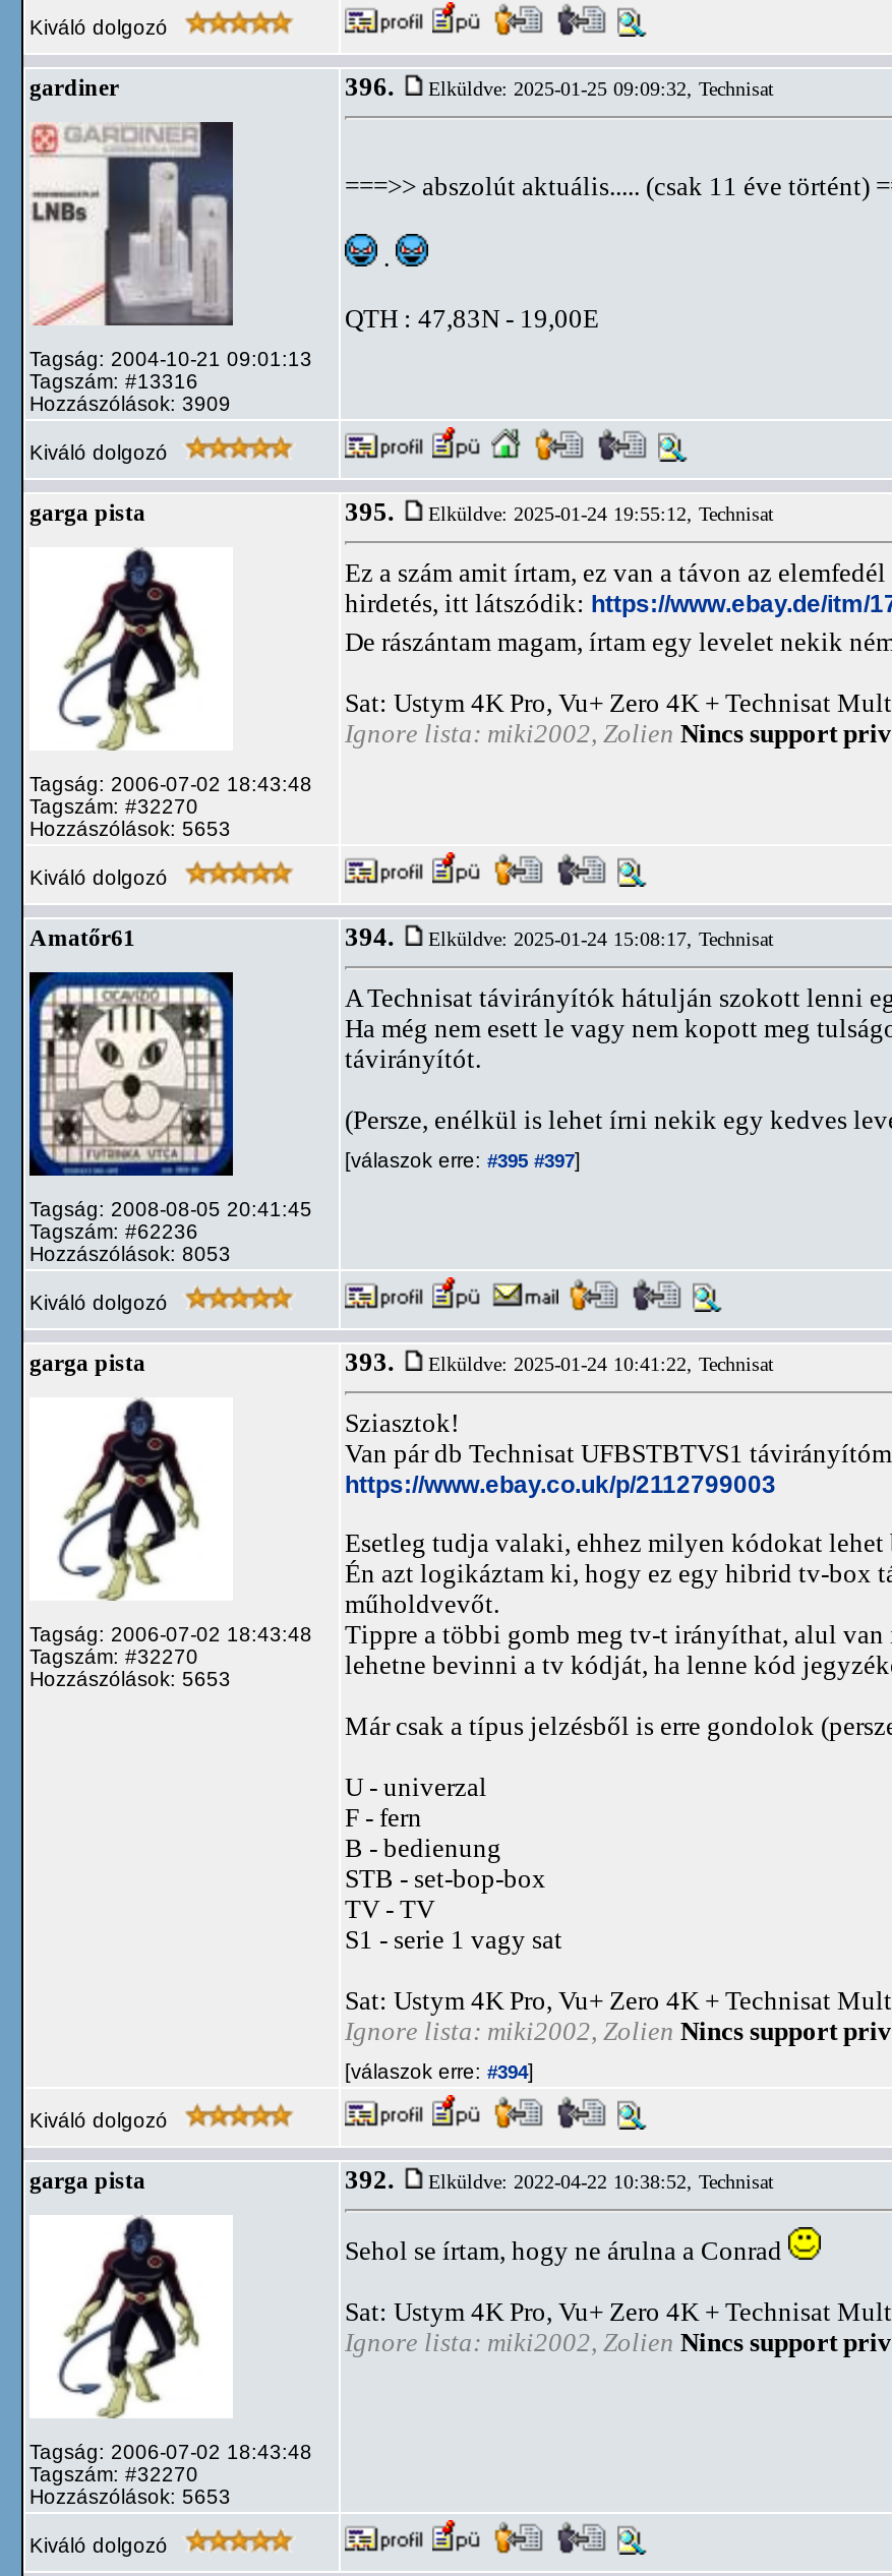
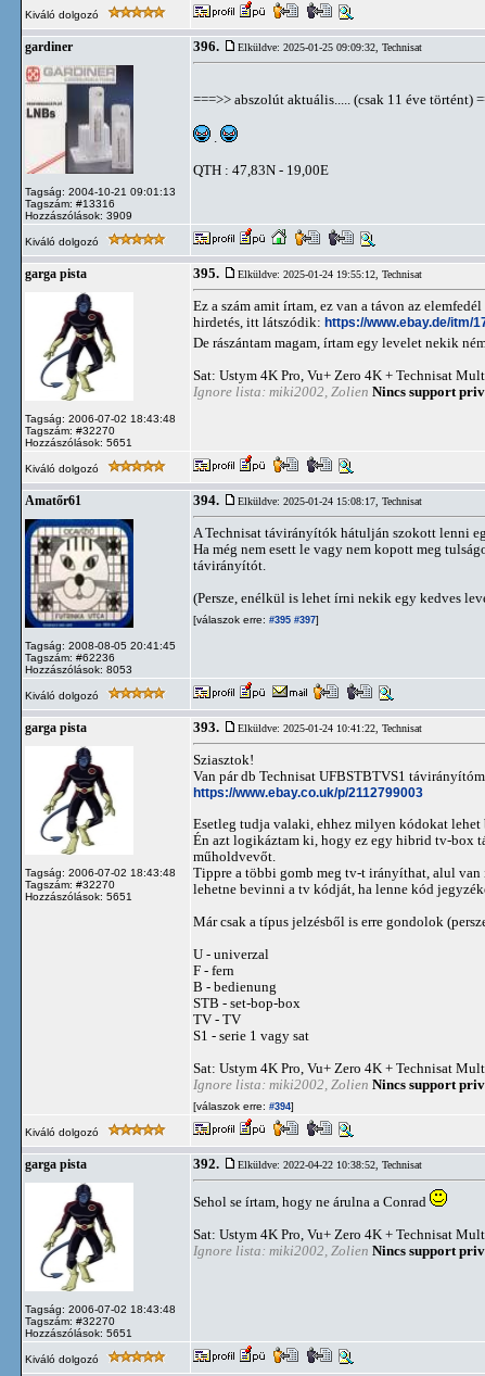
[29,818,231,840] Hozzászólások: 5653 -> [25,437,132,449] Hozzászólások: 5651
[29,1668,231,1690] Hozzászólások: 5653 -> [25,891,132,902] Hozzászólások: 5651
[29,2485,231,2508] Hozzászólások: 5653 -> [25,1327,132,1339] Hozzászólások: 5651

